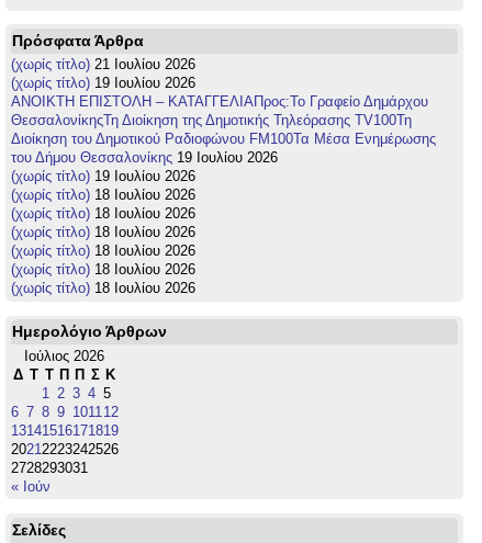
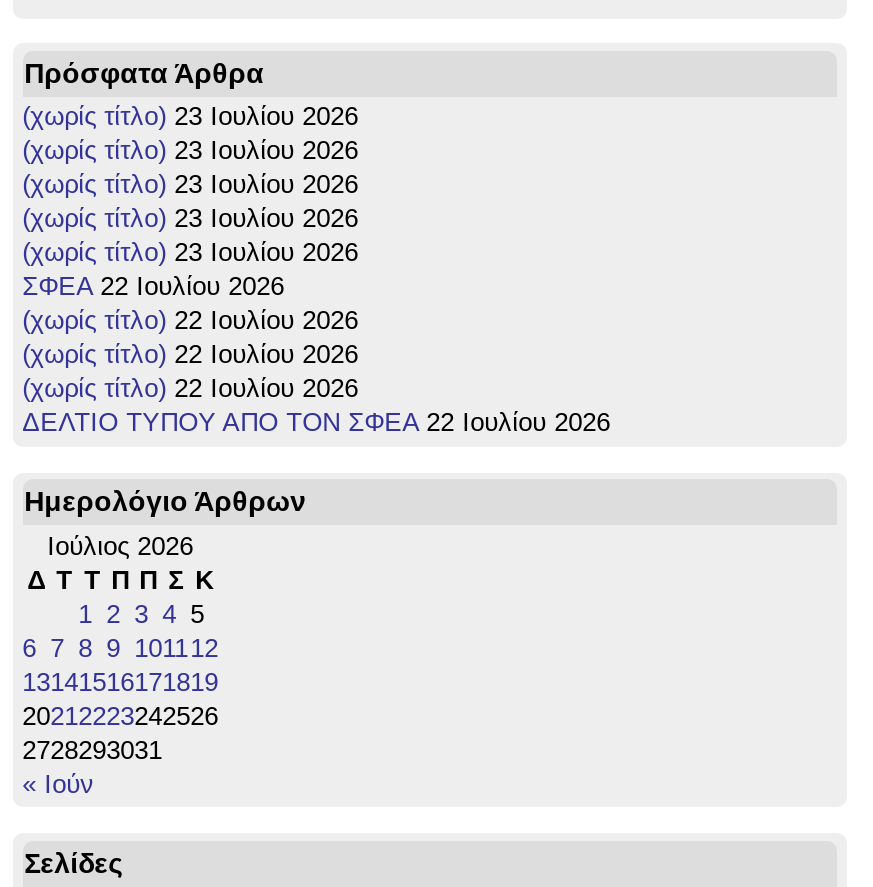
[11,56,435,297] (χωρίς τίτλο) 21 Ιουλίου 2026 | (χωρίς τίτλο) 19 Ιουλίου 2026 | ΑΝΟΙΚΤΗ ΕΠΙΣΤΟΛΗ – ΚΑΤΑΓΓΕΛΙΑΠρος:Το Γραφείο Δημάρχου | ΘεσσαλονίκηςΤη Διοίκηση της Δημοτικής Τηλεόρασης TV100Τη | Διοίκηση του Δημοτικού Ραδιοφώνου FM100Τα Μέσα Ενημέρωσης | του Δήμου Θεσσαλονίκης 19 Ιουλίου 2026 | (χωρίς τίτλο) 19 Ιουλίου 2026 | (χωρίς τίτλο) 18 Ιουλίου 2026 | (χωρίς τίτλο) 18 Ιουλίου 2026 | (χωρίς τίτλο) 18 Ιουλίου 2026 | (χωρίς τίτλο) 18 Ιουλίου 2026 | (χωρίς τίτλο) 18 Ιουλίου 2026 | (χωρίς τίτλο) 18 Ιουλίου 2026 -> [22,102,610,438] (χωρίς τίτλο) 23 Ιουλίου 2026 | (χωρίς τίτλο) 23 Ιουλίου 2026 | (χωρίς τίτλο) 23 Ιουλίου 2026 | (χωρίς τίτλο) 23 Ιουλίου 2026 | (χωρίς τίτλο) 23 Ιουλίου 2026 | ΣΦΕΑ 22 Ιουλίου 2026 | (χωρίς τίτλο) 22 Ιουλίου 2026 | (χωρίς τίτλο) 22 Ιουλίου 2026 | (χωρίς τίτλο) 22 Ιουλίου 2026 | ΔΕΛΤΙΟ ΤΥΠΟΥ ΑΠΟ ΤΟΝ ΣΦΕΑ 22 Ιουλίου 2026

